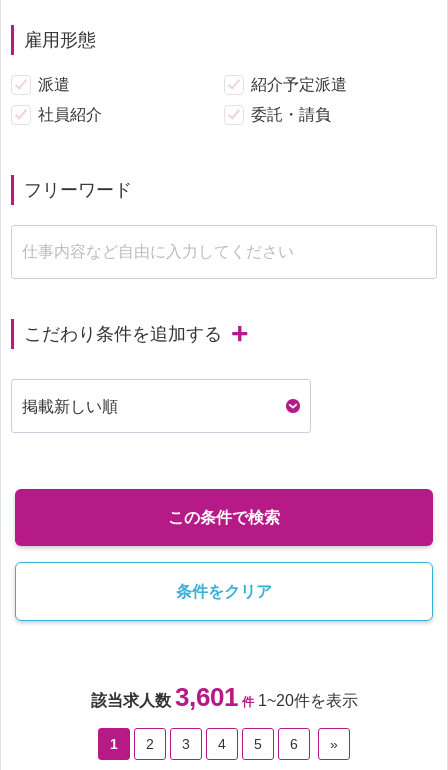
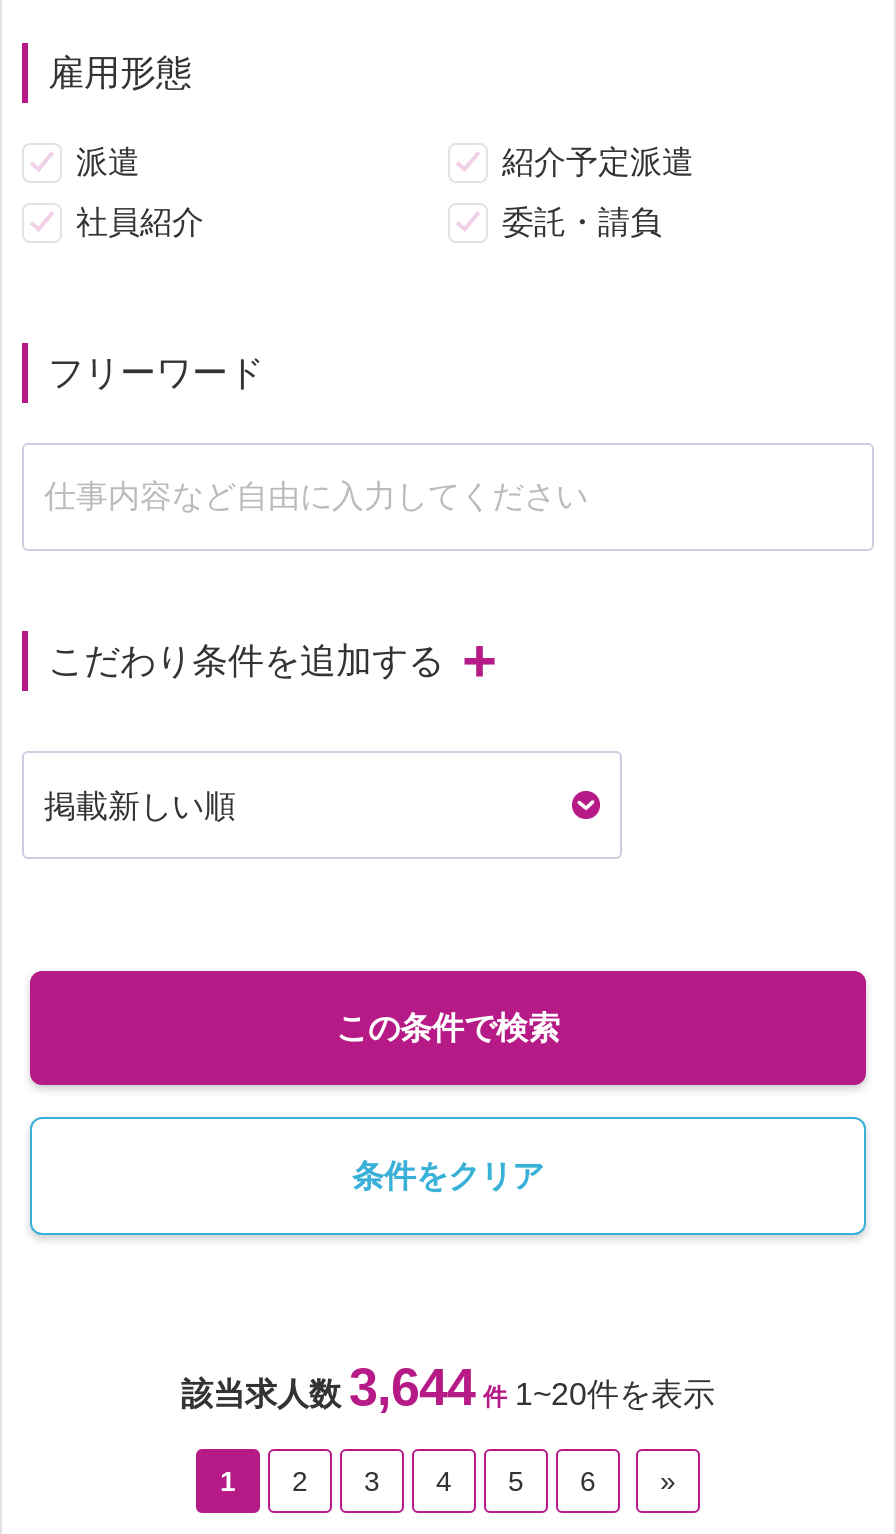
[90,682,357,712] 該当求人数3,601 件 1~20件を表示 -> [181,1357,715,1417] 該当求人数3,644 件 1~20件を表示

